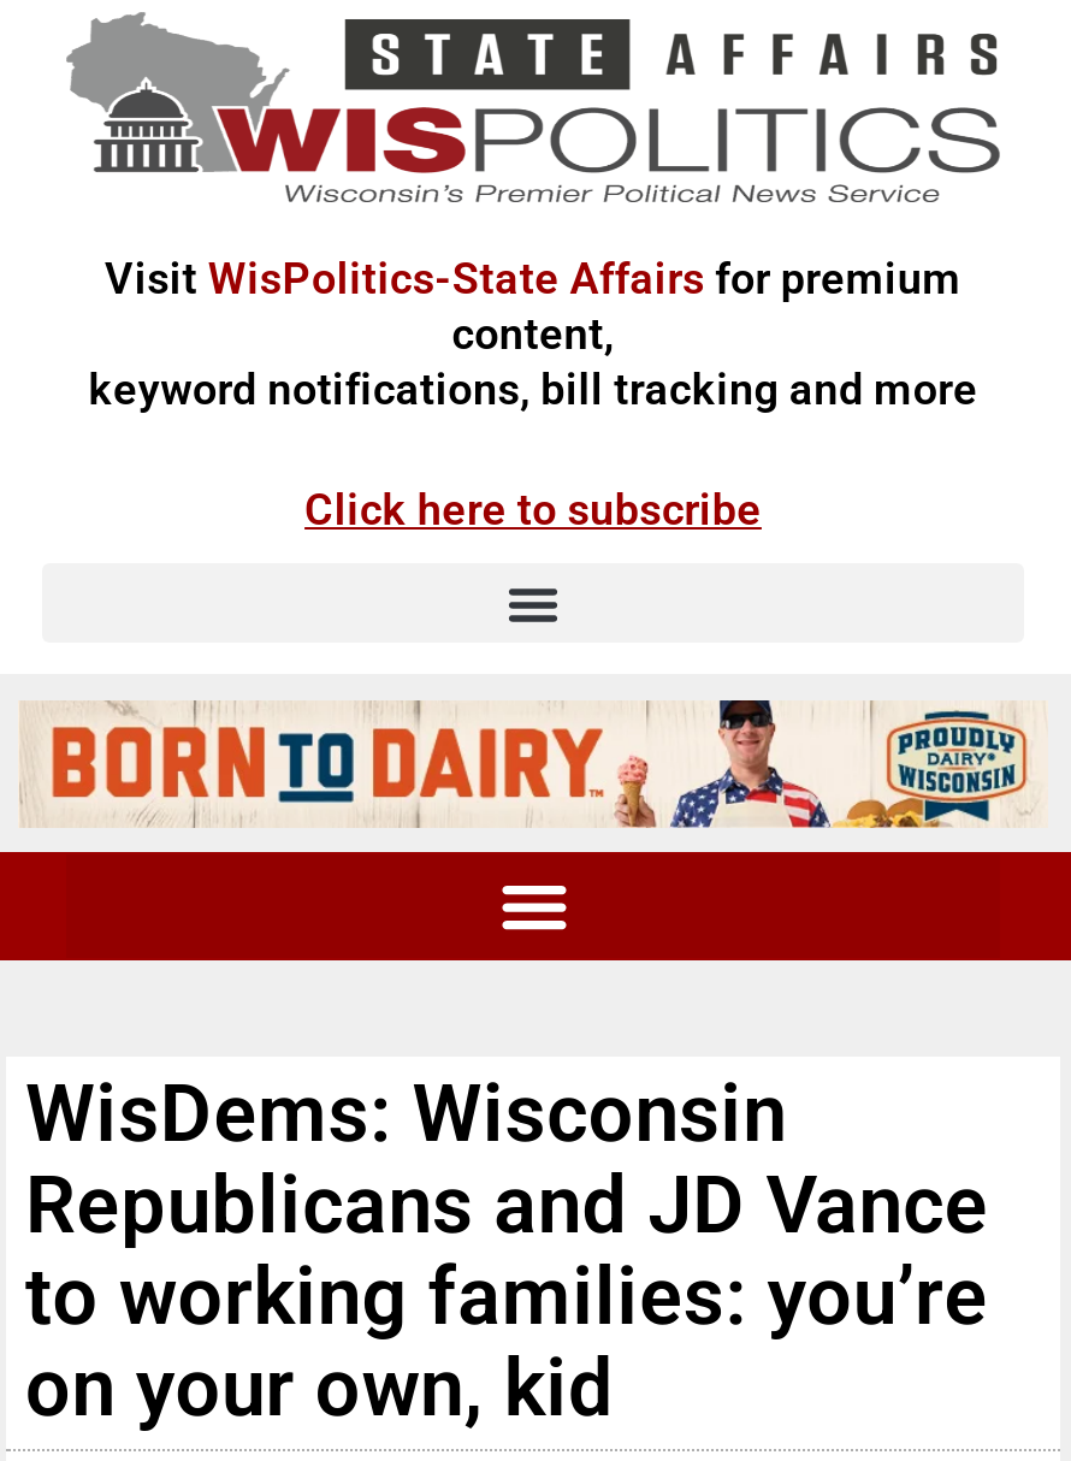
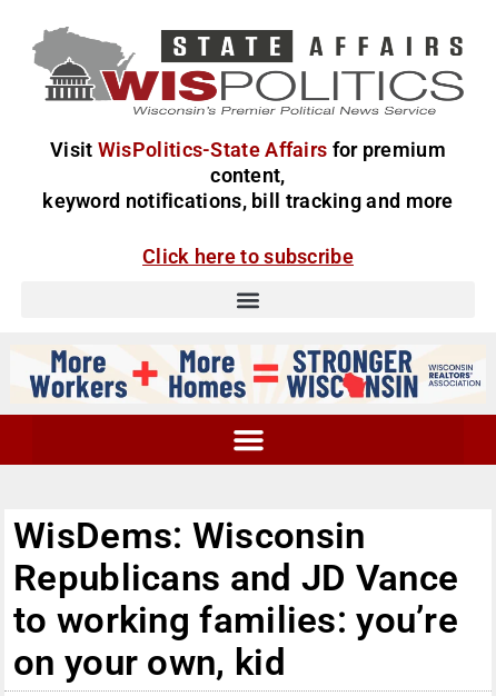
[20,698,1036,830] [image] -> [11,345,482,404] [image]

